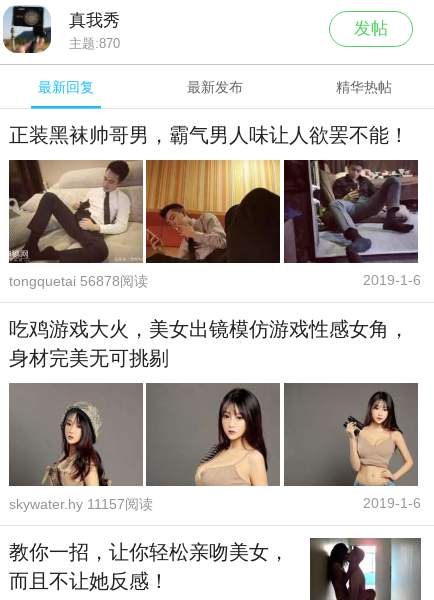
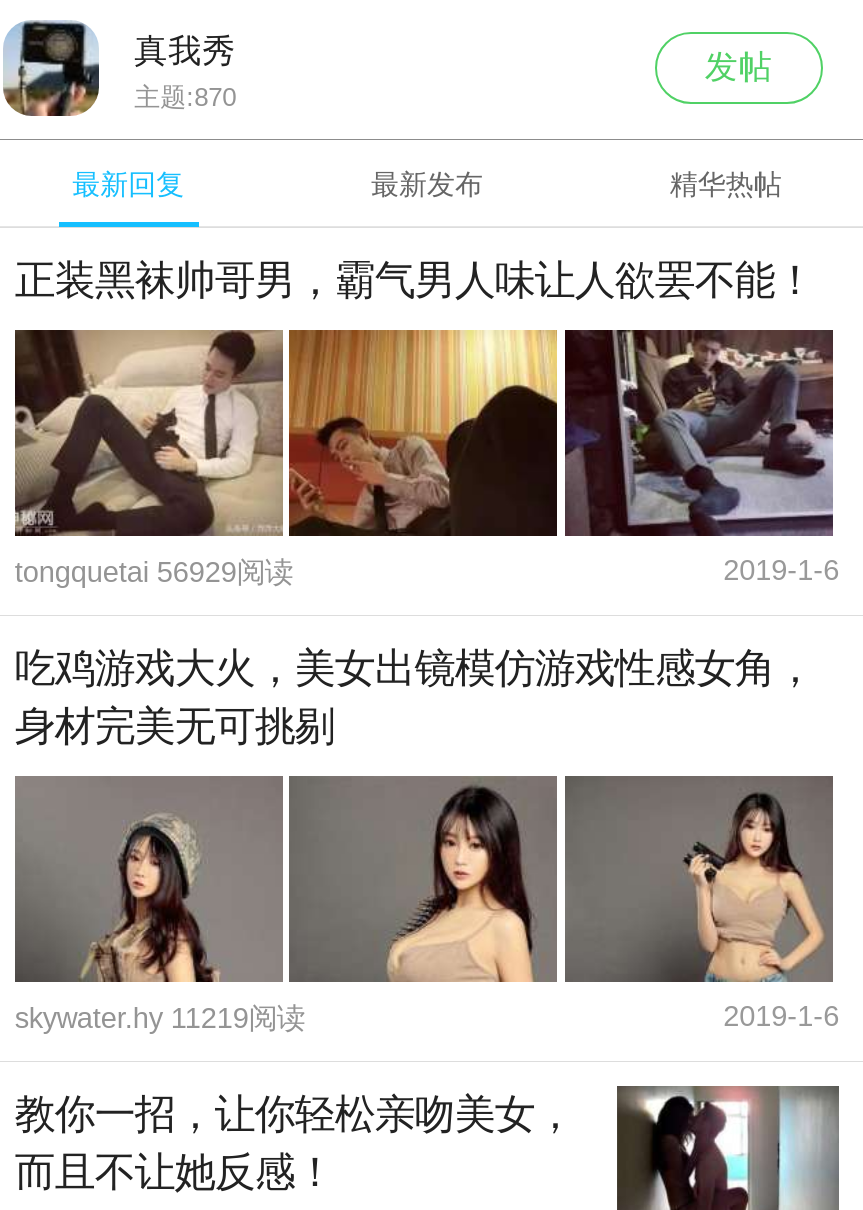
[9,273,148,289] tongquetai 56878阅读 -> [15,556,293,588] tongquetai 56929阅读
[9,496,153,512] skywater.hy 11157阅读 -> [15,1002,305,1034] skywater.hy 11219阅读

